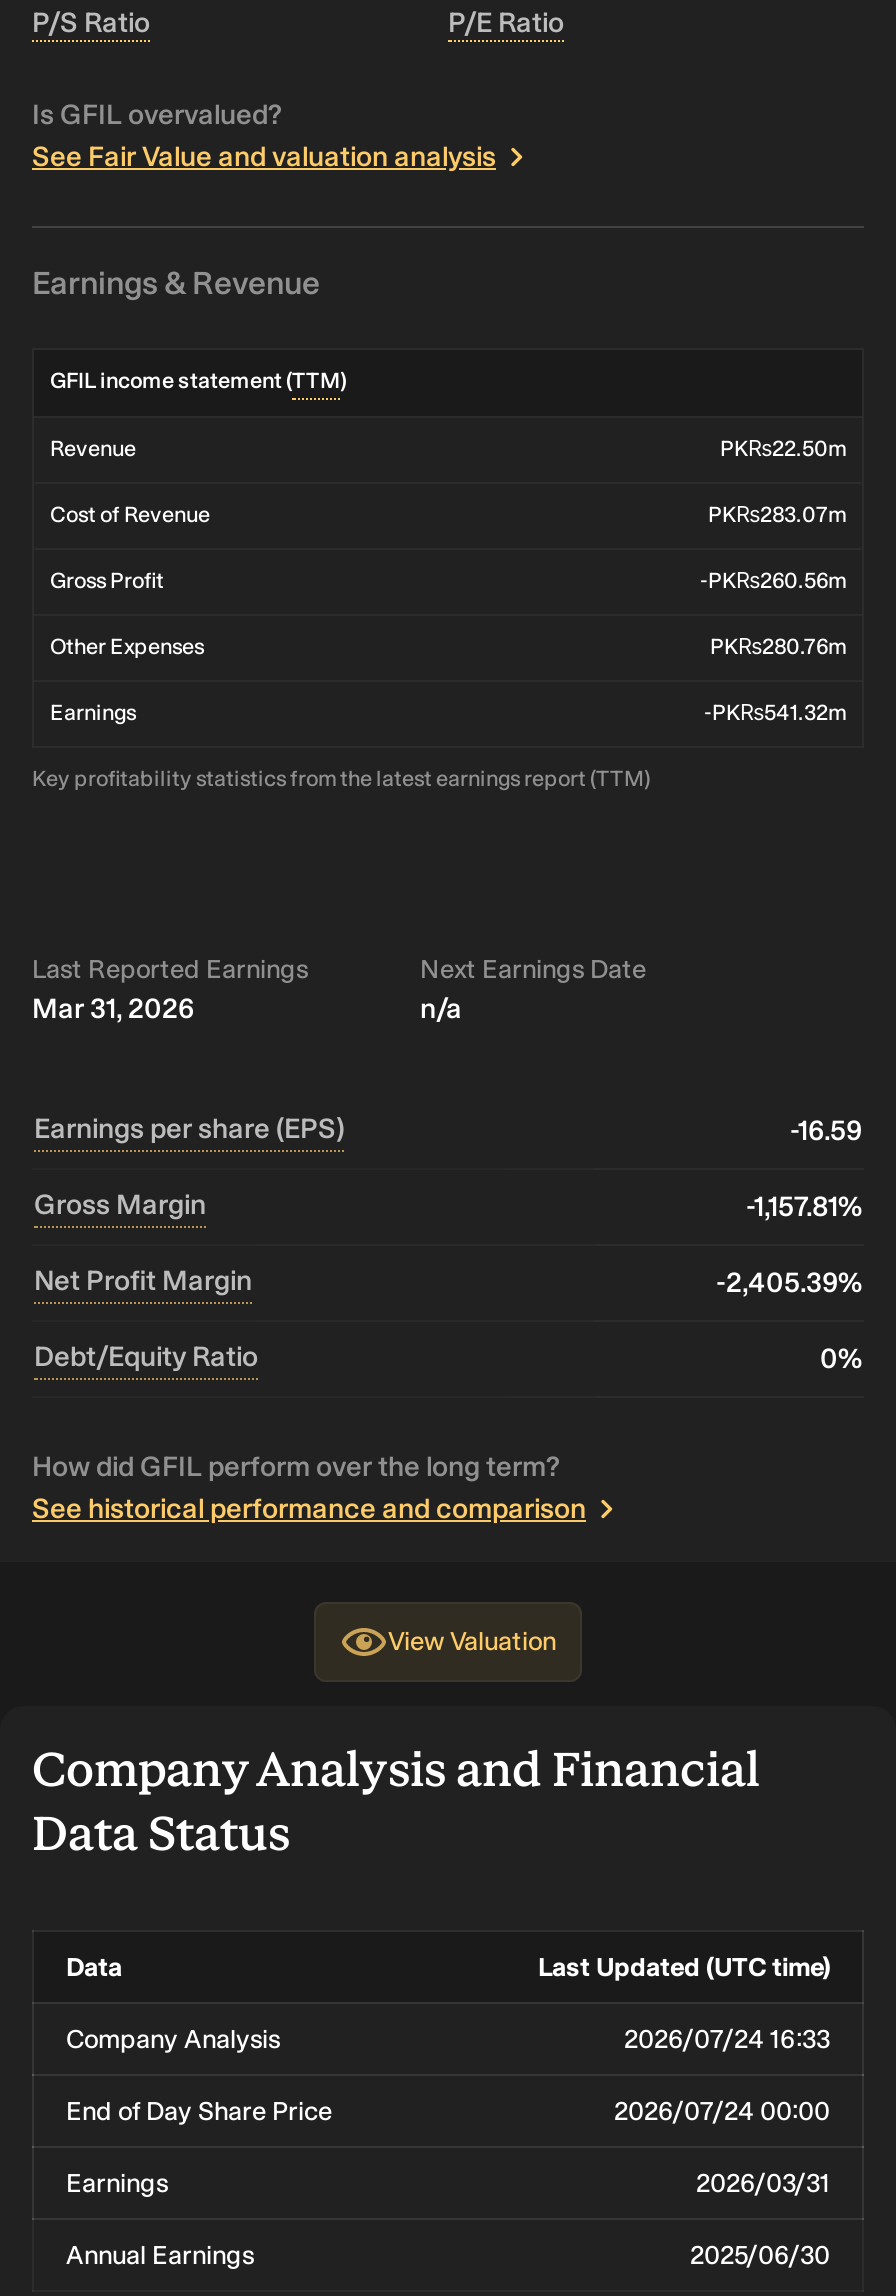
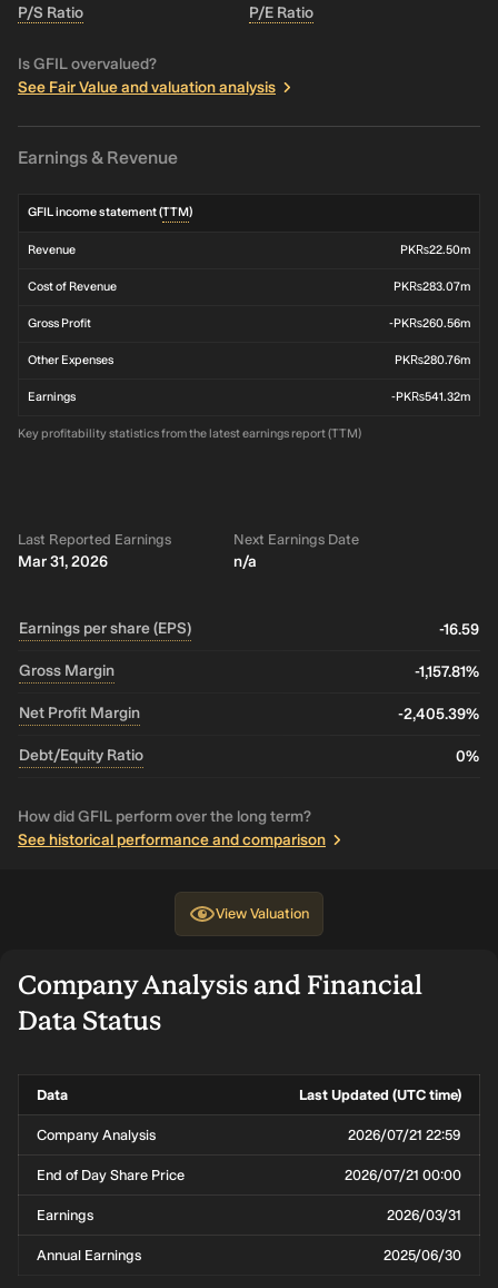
[624,2023,830,2053] 2026/07/24 16:33 -> [348,1126,461,1143] 2026/07/21 22:59
[614,2095,830,2125] 2026/07/24 00:00 -> [345,1166,461,1183] 2026/07/21 00:00

